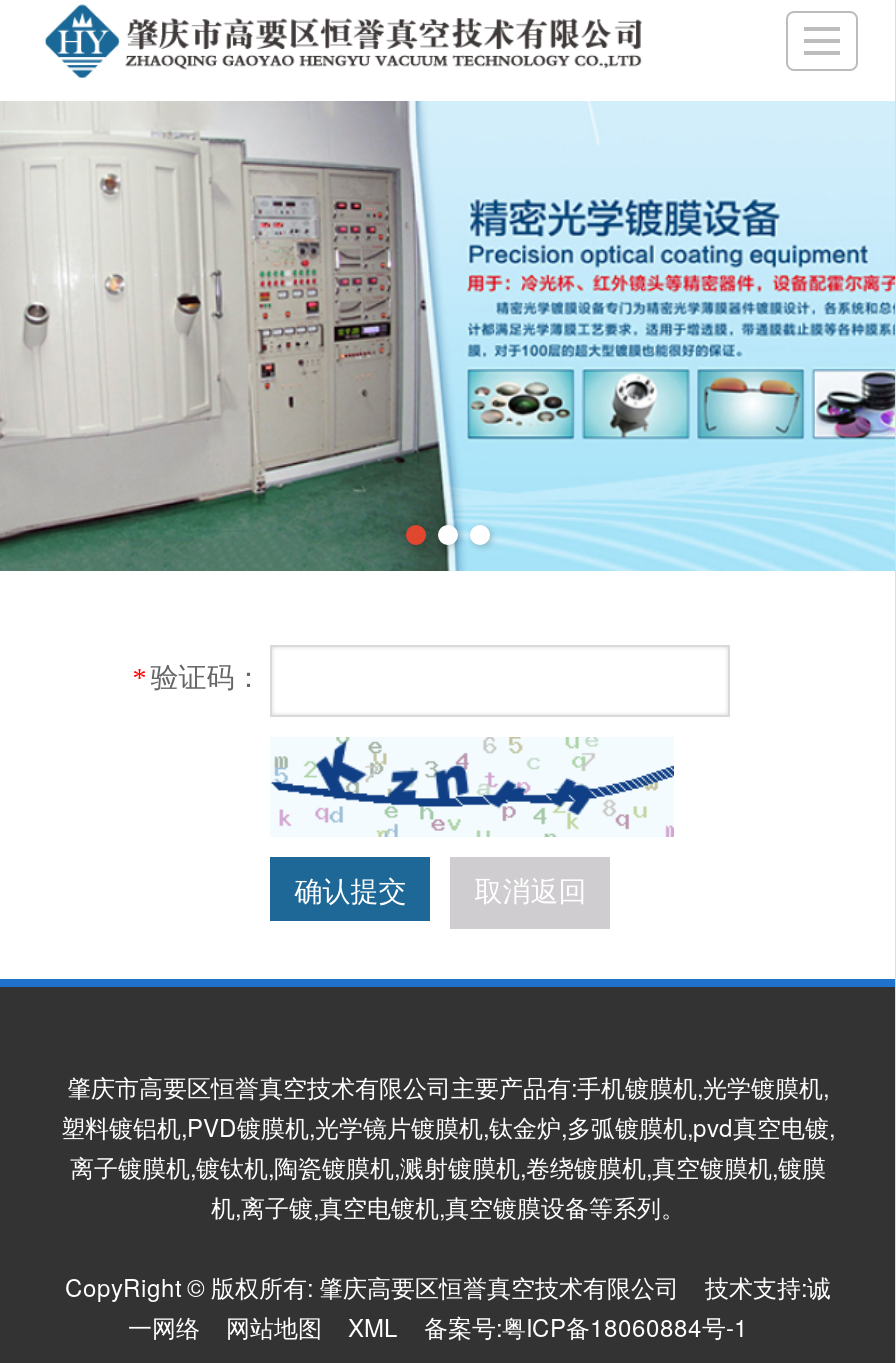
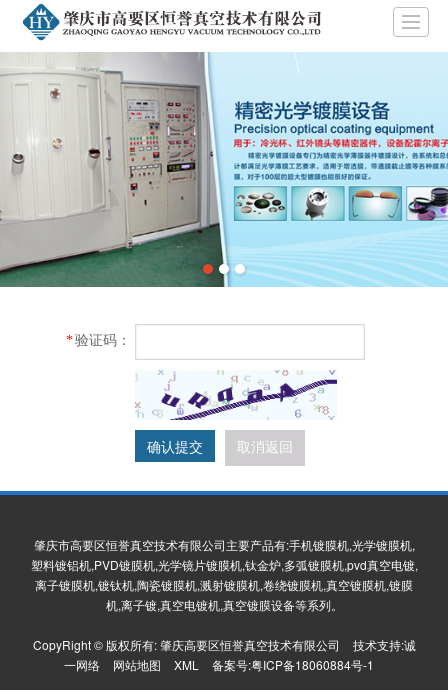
[270,737,676,837] [image] -> [135,370,338,421] [image]

